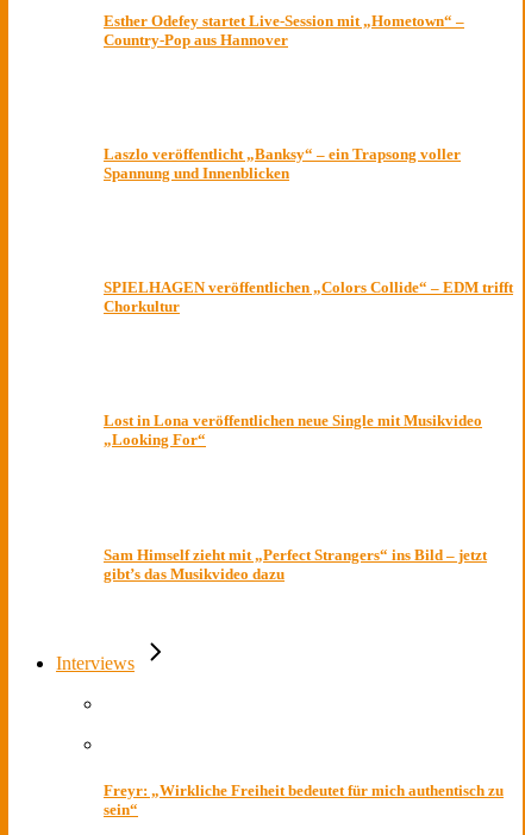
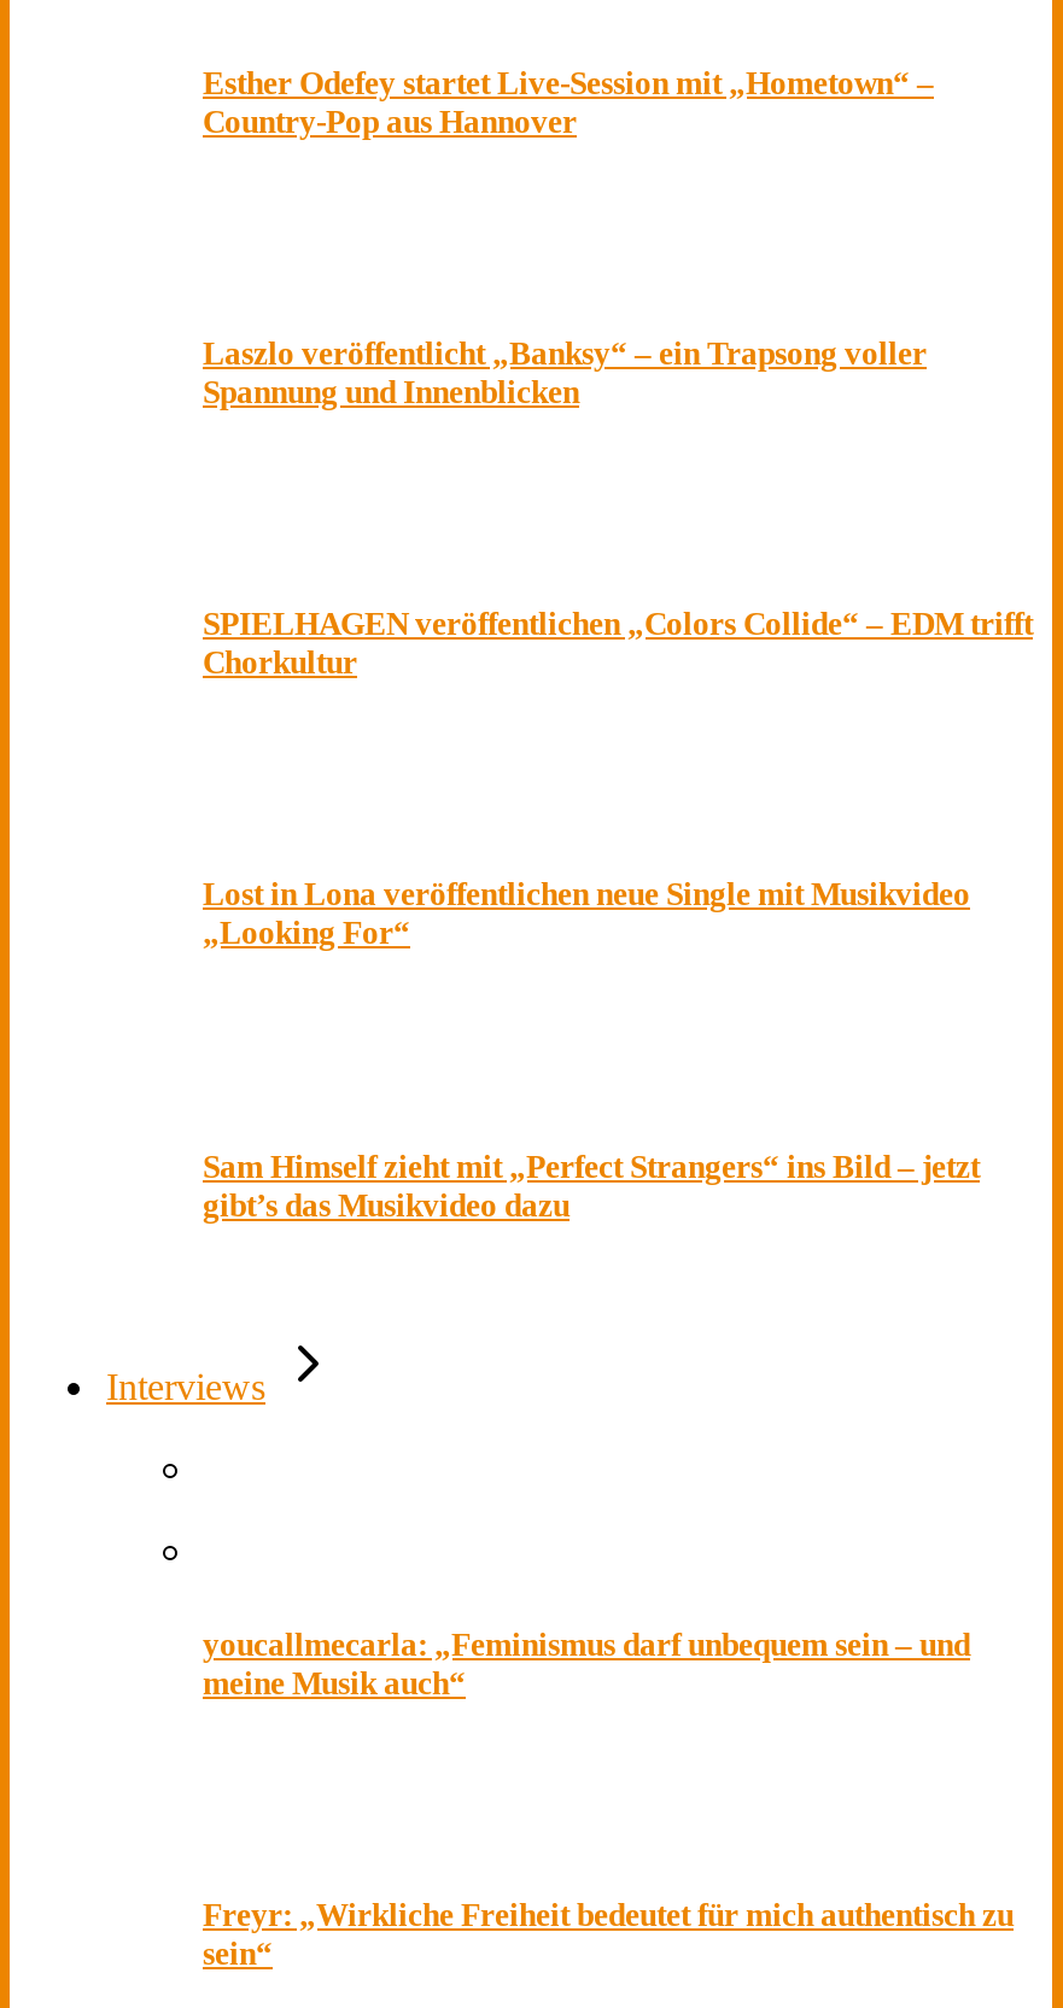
none -> [203,1626,970,1701] youcallmecarla: „Feminismus darf unbequem sein – und | meine Musik auch“

